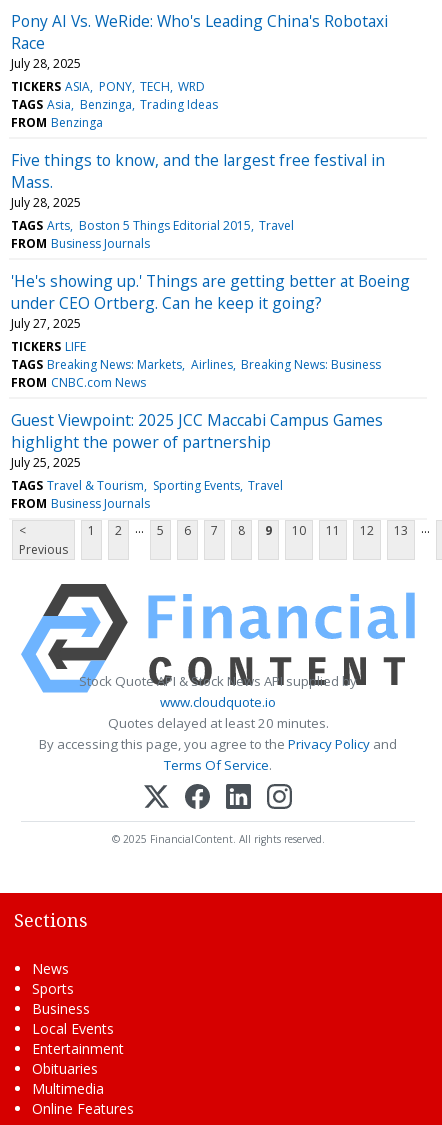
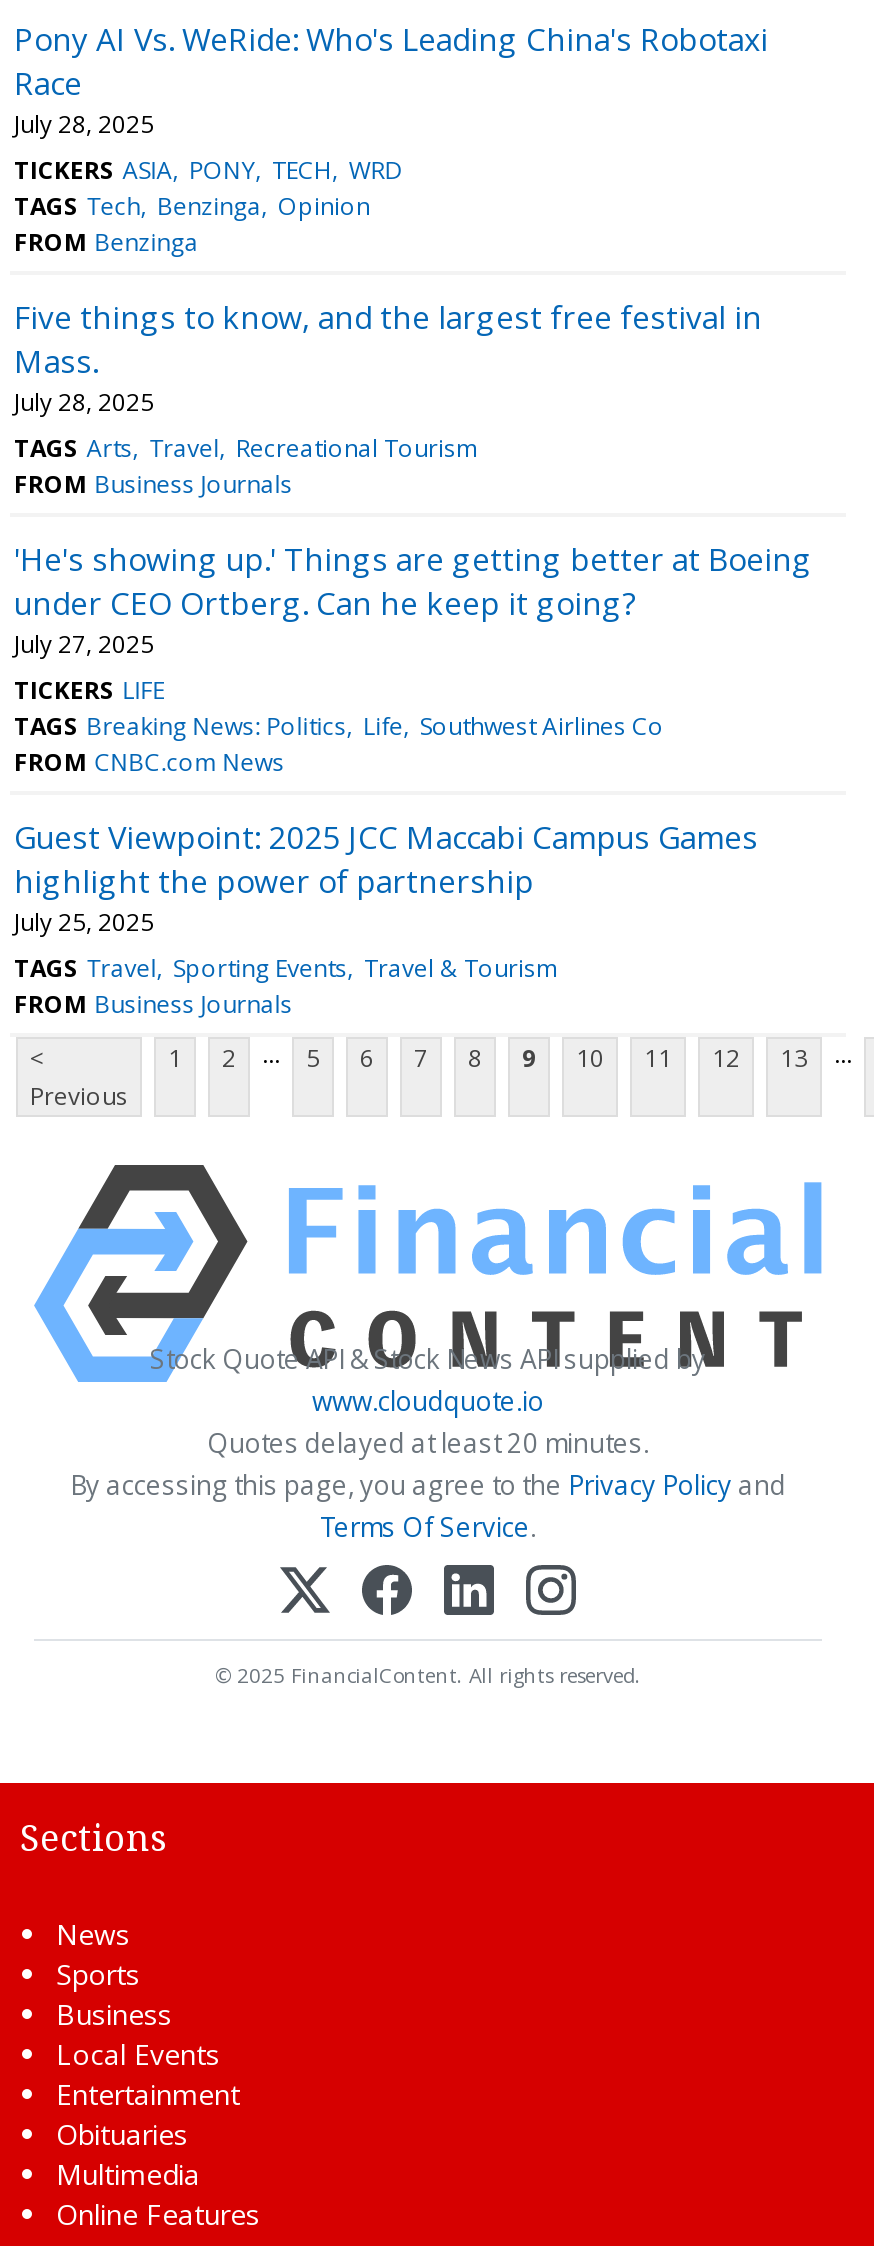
[11,96,218,113] TAGS Asia Benzinga Trading Ideas -> [14,189,370,223] TAGS Tech Benzinga Opinion
[11,217,294,234] TAGS Arts Boston 5 Things Editorial 2015 Travel -> [14,431,478,465] TAGS Arts Travel Recreational Tourism
[11,356,381,373] TAGS Breaking News: Markets Airlines Breaking News: Business -> [14,709,664,743] TAGS Breaking News: Politics Life Southwest Airlines Co
[11,477,283,494] TAGS Travel & Tourism Sporting Events Travel -> [14,951,558,985] TAGS Travel Sporting Events Travel & Tourism

